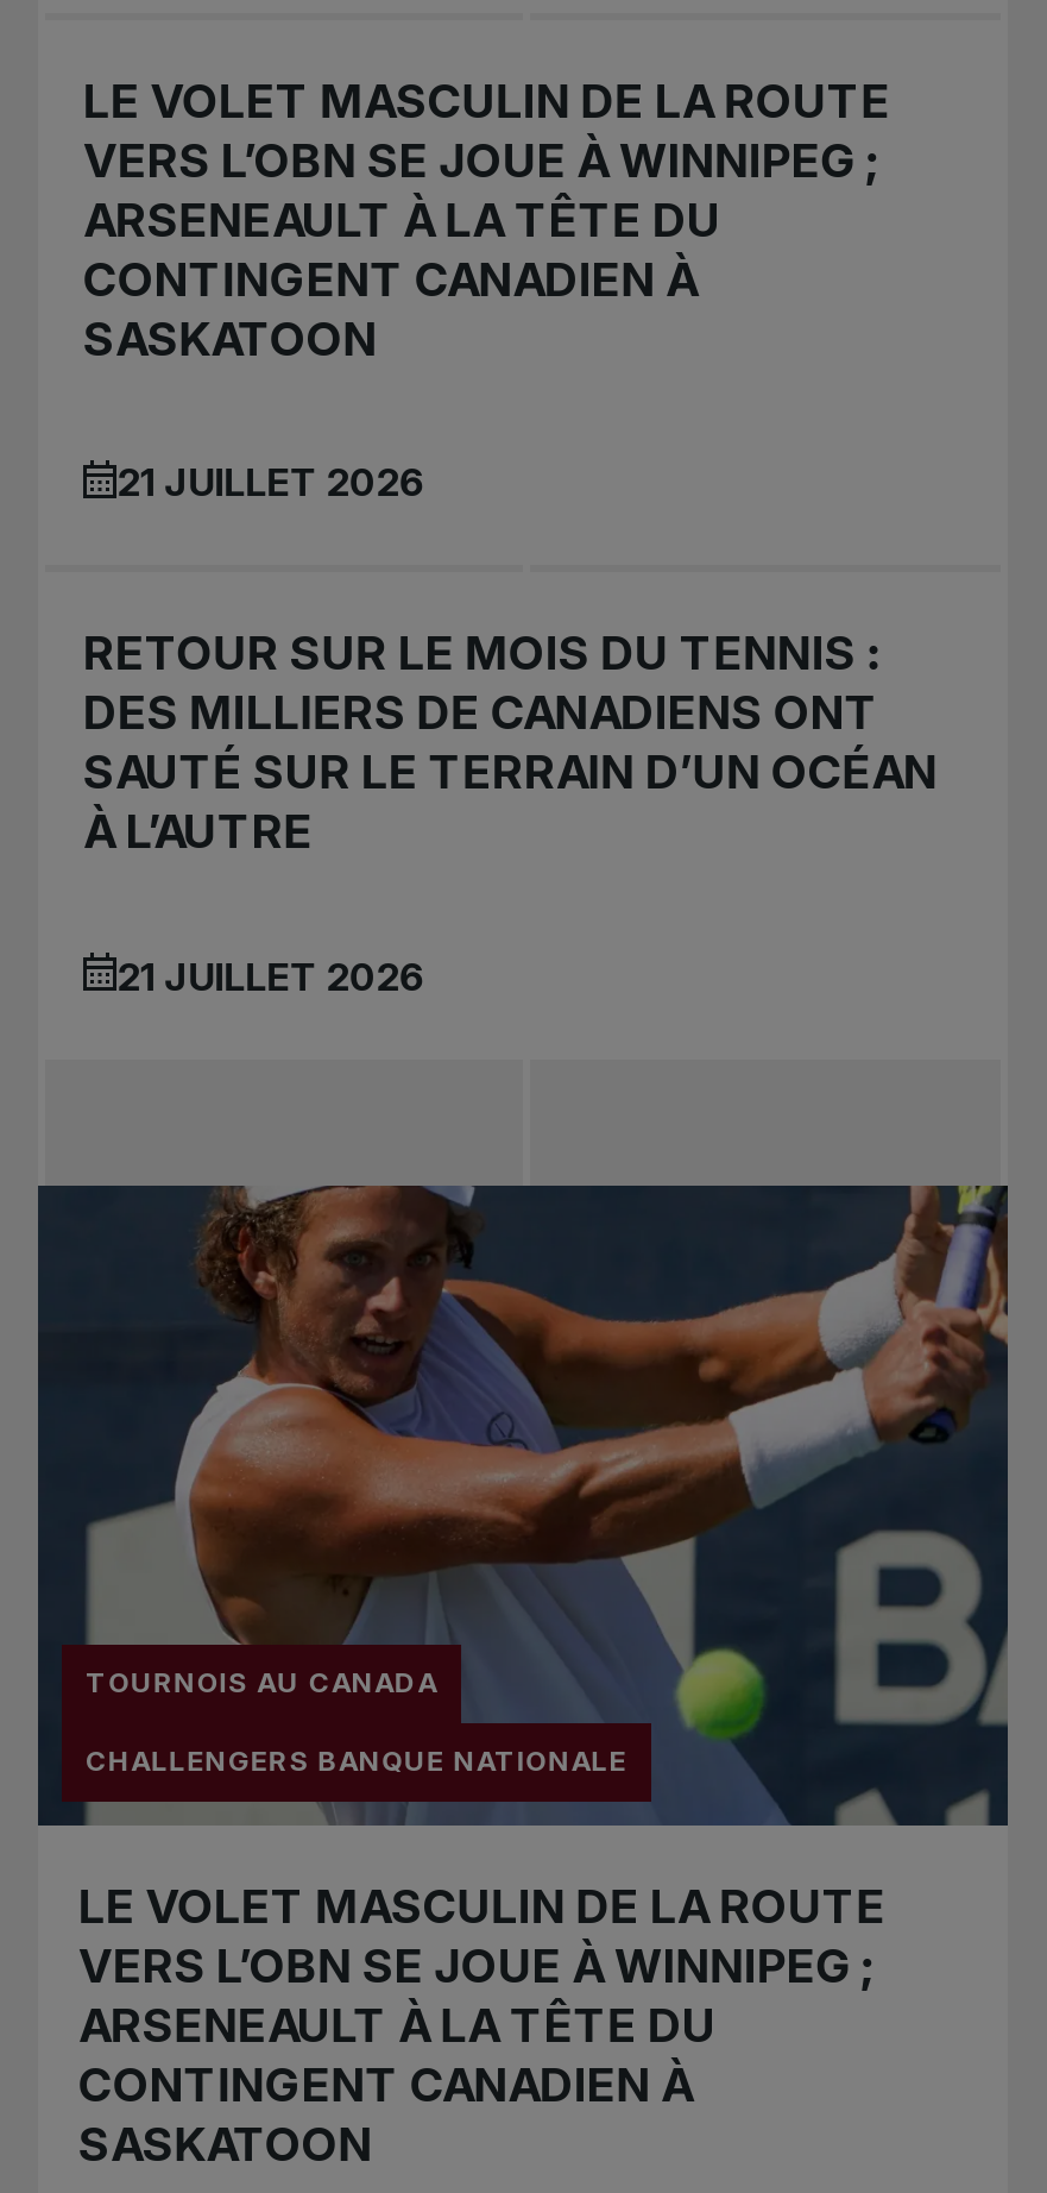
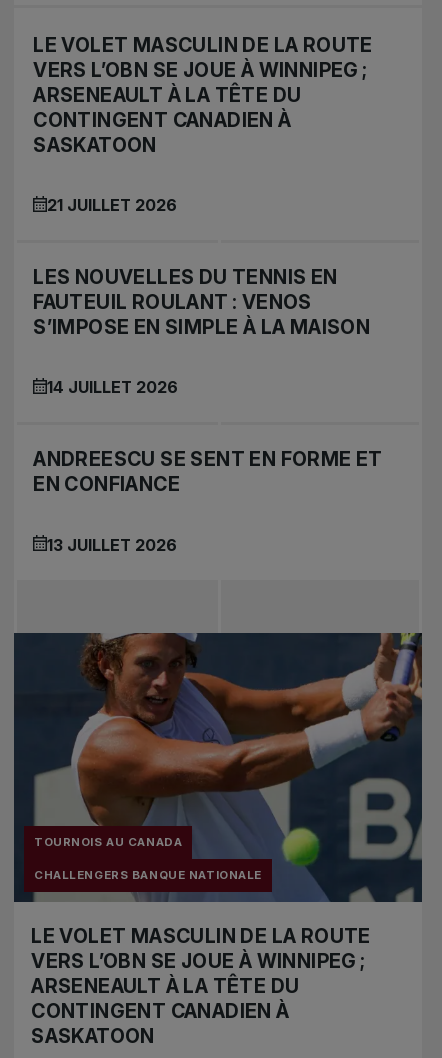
[84,625,938,999] RETOUR SUR LE MOIS DU TENNIS : | DES MILLIERS DE CANADIENS ONT | SAUTÉ SUR LE TERRAIN D’UN OCÉAN | À L’AUTRE | 21 JUILLET 2026 -> [33,265,383,555] LES NOUVELLES DU TENNIS EN | FAUTEUIL ROULANT : VENOS | S’IMPOSE EN SIMPLE À LA MAISON | 14 JUILLET 2026 | ANDREESCU SE SENT EN FORME ET | EN CONFIANCE | 13 JUILLET 2026

